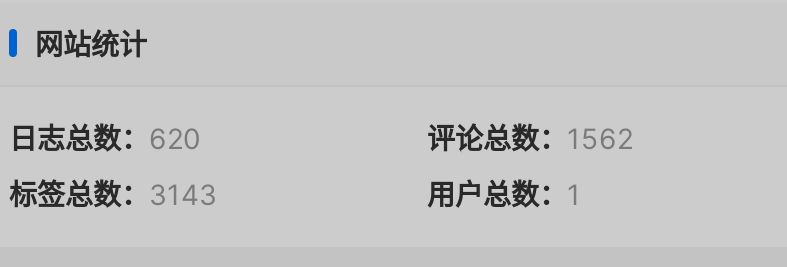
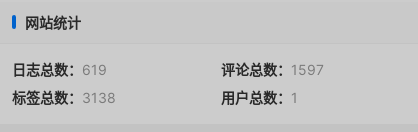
[9,121,201,155] 日志总数：620 -> [12,61,107,78] 日志总数：619
[427,121,633,155] 评论总数：1562 -> [221,61,324,78] 评论总数：1597
[9,177,217,211] 标签总数：3143 -> [12,89,116,106] 标签总数：3138

